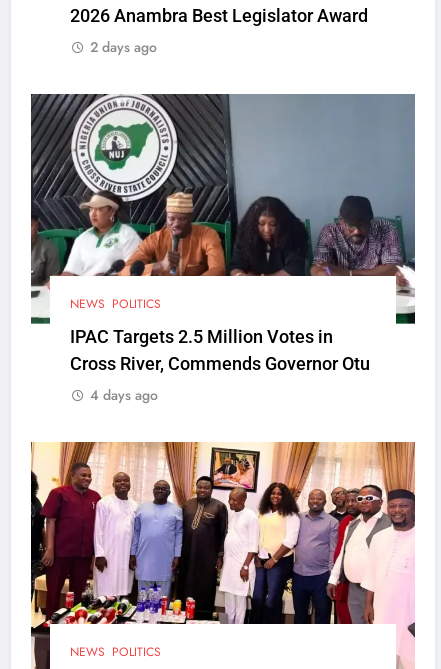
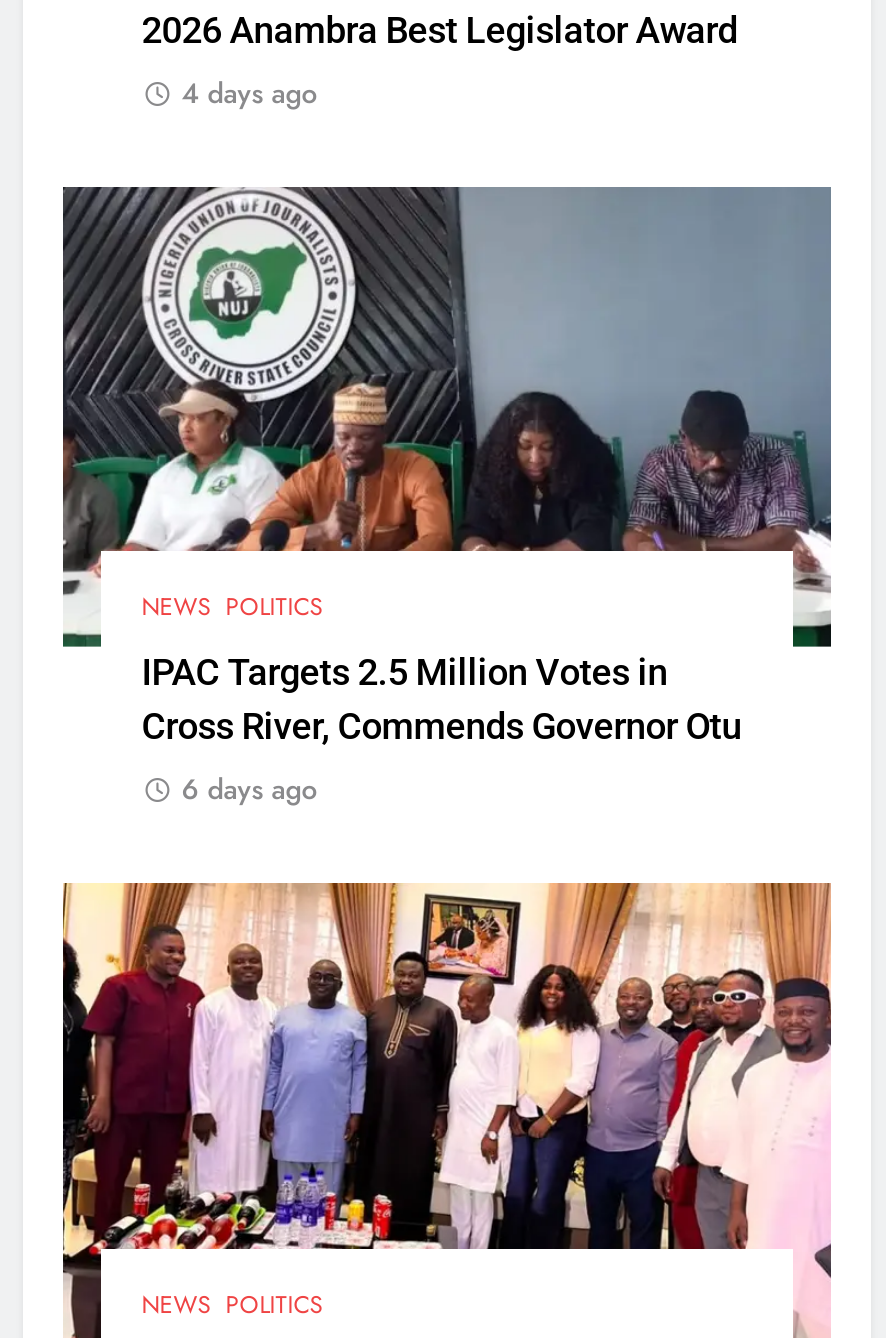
[90,36,157,56] 2 days ago -> [181,73,317,113] 4 days ago
[90,385,158,405] 4 days ago -> [181,770,317,810] 6 days ago

